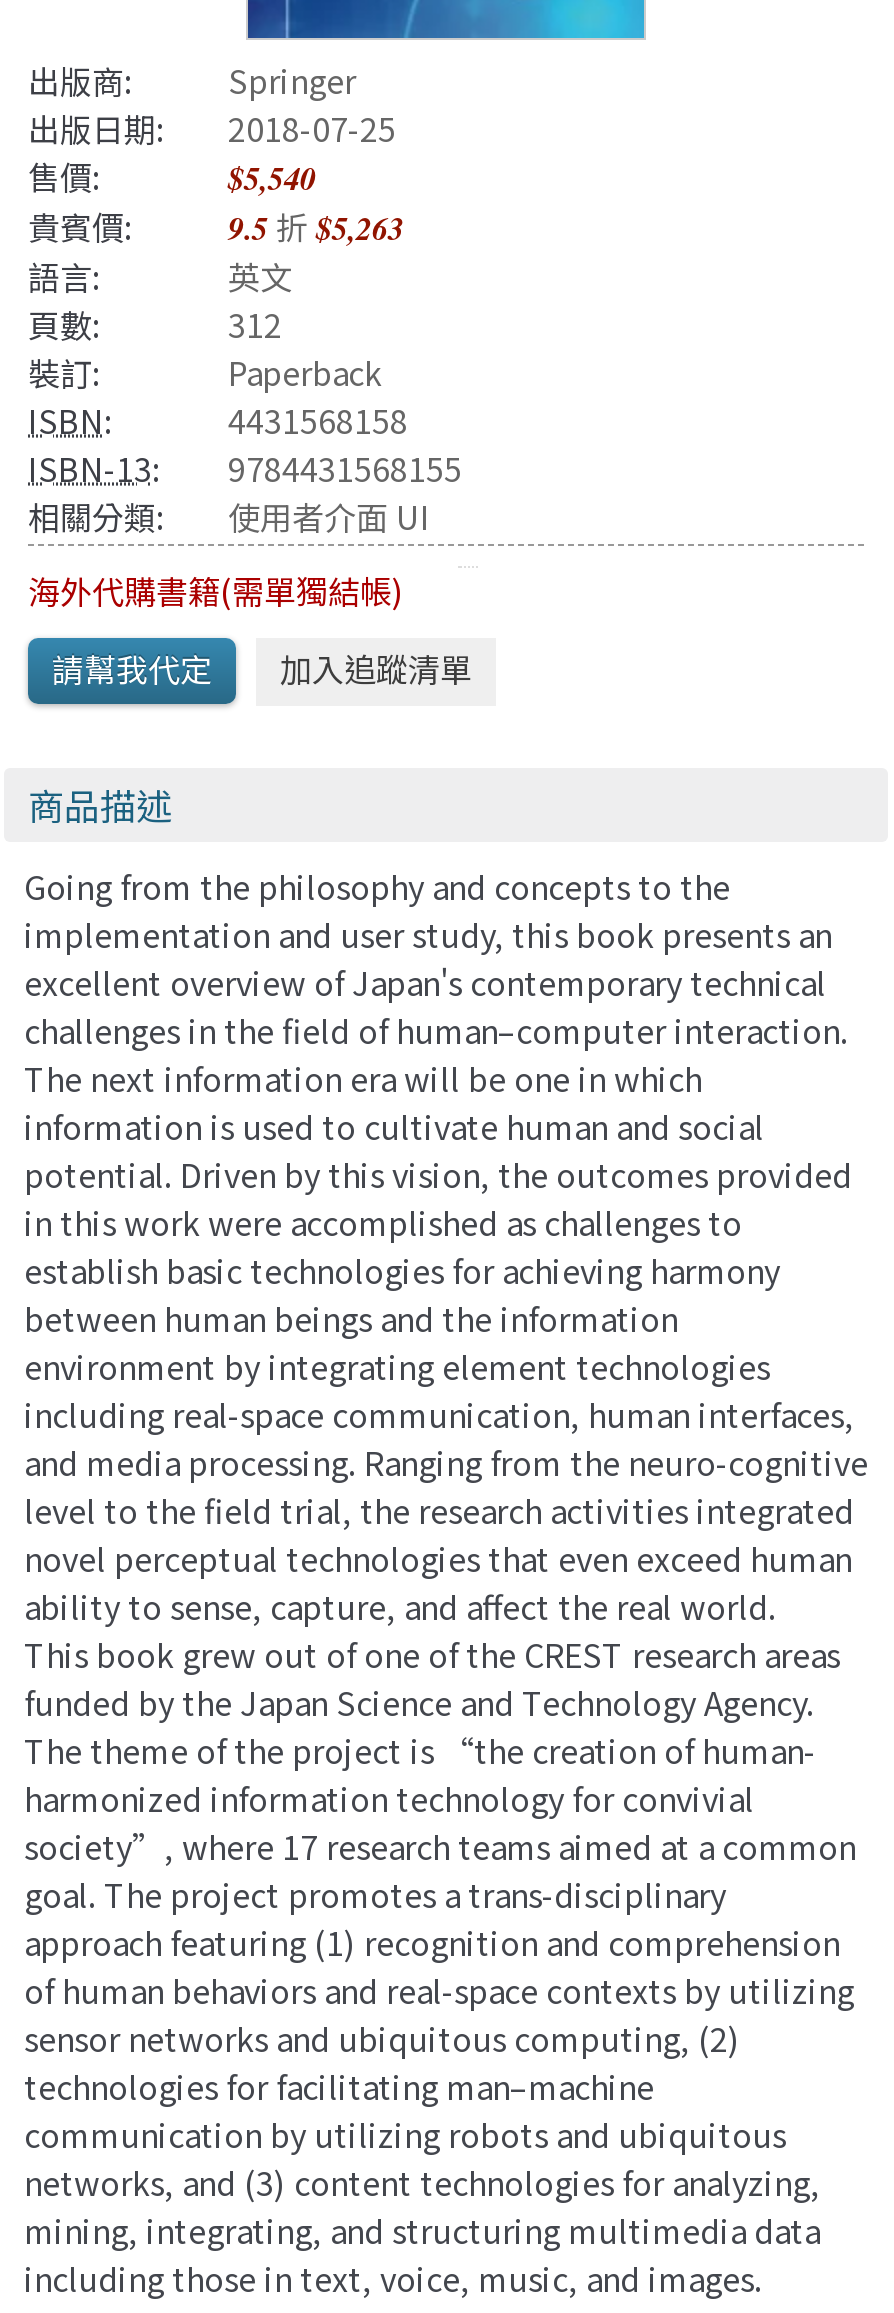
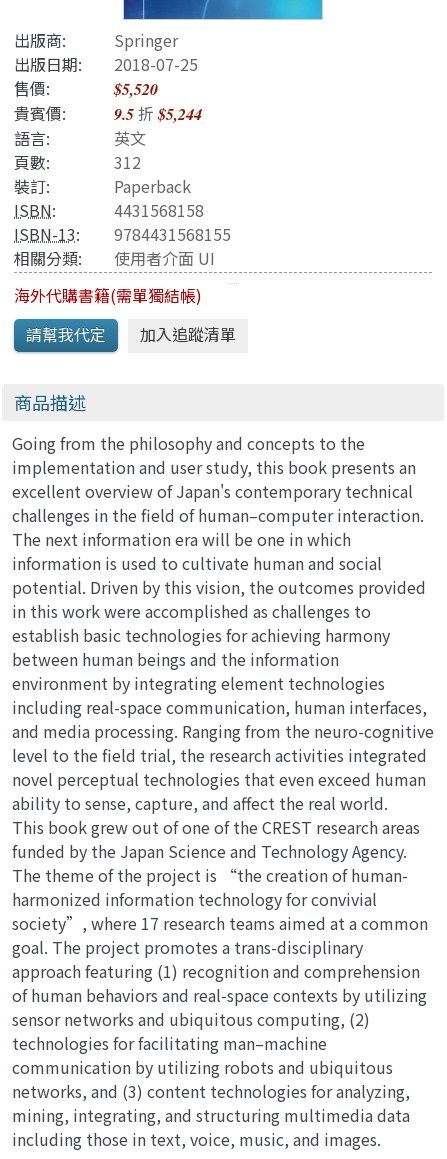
[228,156,316,200] $5,540 -> [114,78,158,100] $5,520
[28,202,404,250] 貴賓價: 9.5折$5,263 -> [14,101,202,125] 貴賓價: 9.5折$5,244

